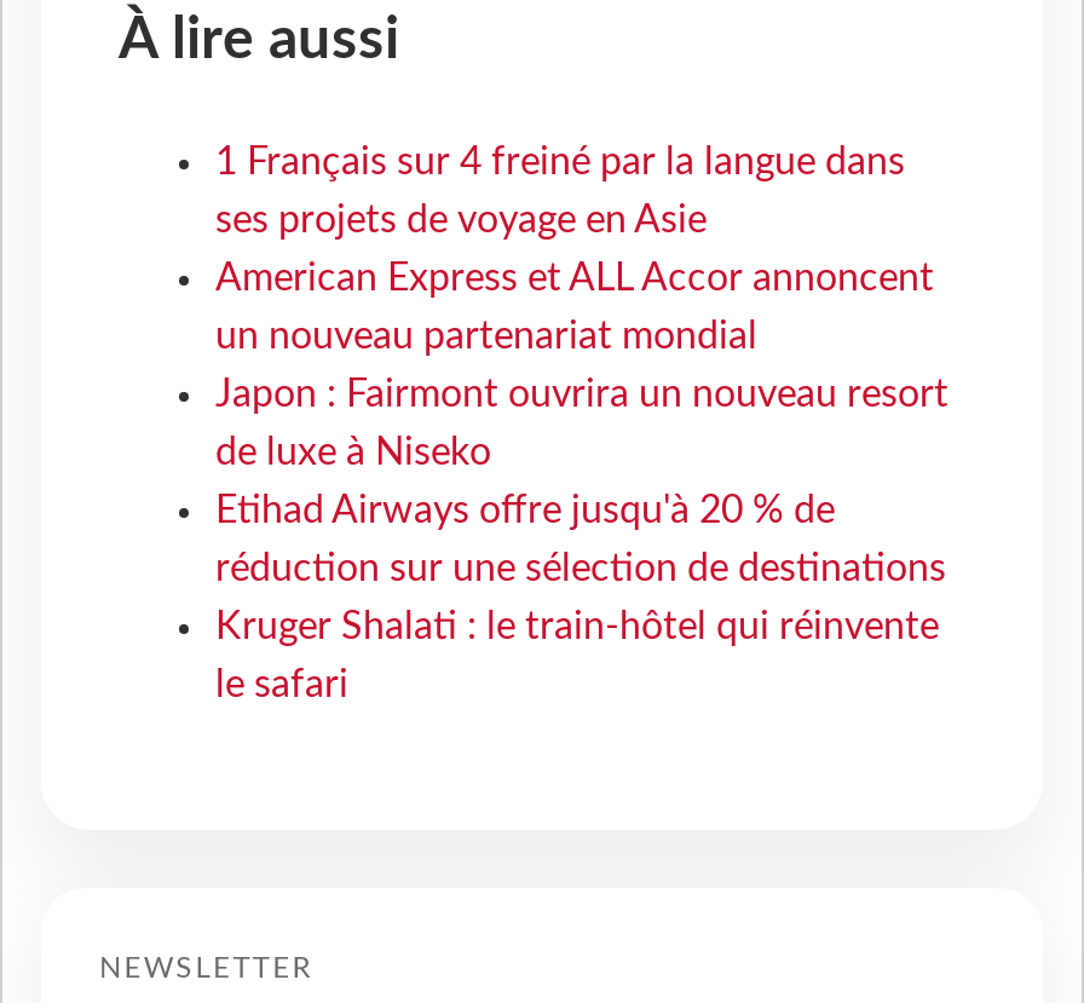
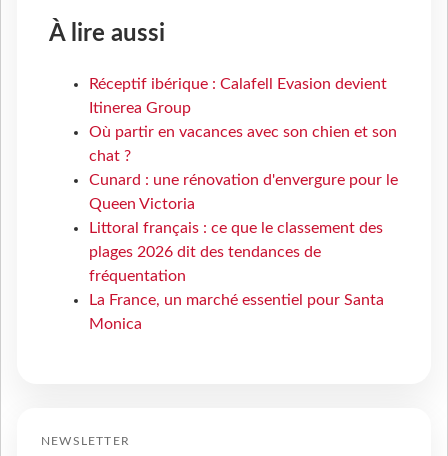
[215,143,948,705] 1 Français sur 4 freiné par la langue dans | ses projets de voyage en Asie | American Express et ALL Accor annoncent | un nouveau partenariat mondial | Japon : Fairmont ouvrira un nouveau resort | de luxe à Niseko | Etihad Airways offre jusqu'à 20 % de | réduction sur une sélection de destinations | Kruger Shalati : le train-hôtel qui réinvente | le safari -> [89,76,398,332] Réceptif ibérique : Calafell Evasion devient | Itinerea Group | Où partir en vacances avec son chien et son | chat ? | Cunard : une rénovation d'envergure pour le | Queen Victoria | Littoral français : ce que le classement des | plages 2026 dit des tendances de | fréquentation | La France, un marché essentiel pour Santa | Monica

